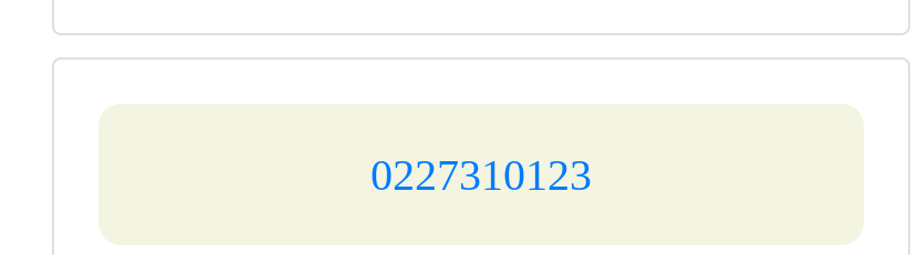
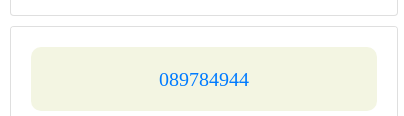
[371,151,592,200] 0227310123 -> [159,68,249,90] 089784944

